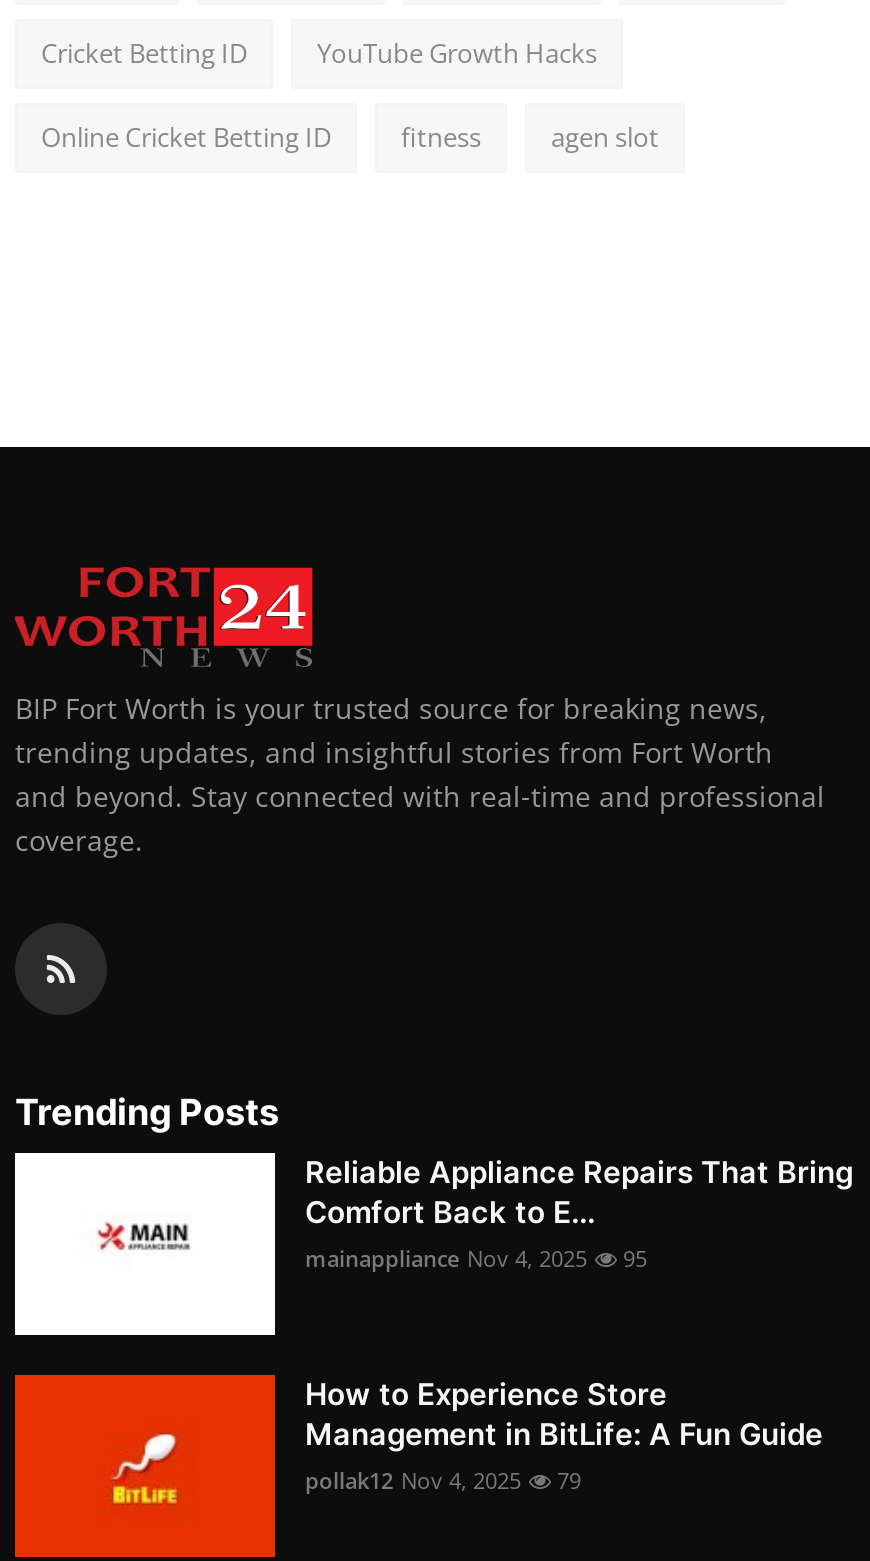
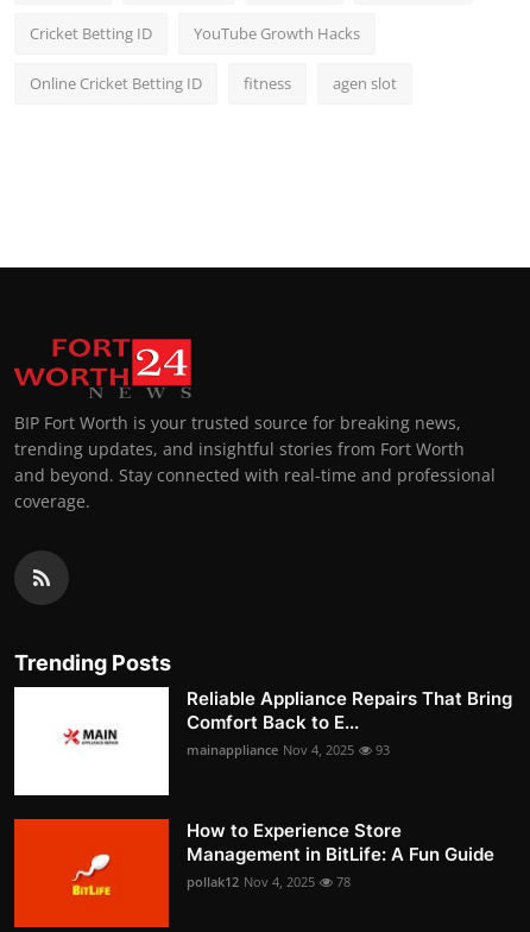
[305,1244,647,1274] mainappliance Nov 4, 2025 95 -> [187,740,390,758] mainappliance Nov 4, 2025 93
[305,1466,581,1496] pollak12 Nov 4, 2025 79 -> [187,872,351,890] pollak12 Nov 4, 2025 78

